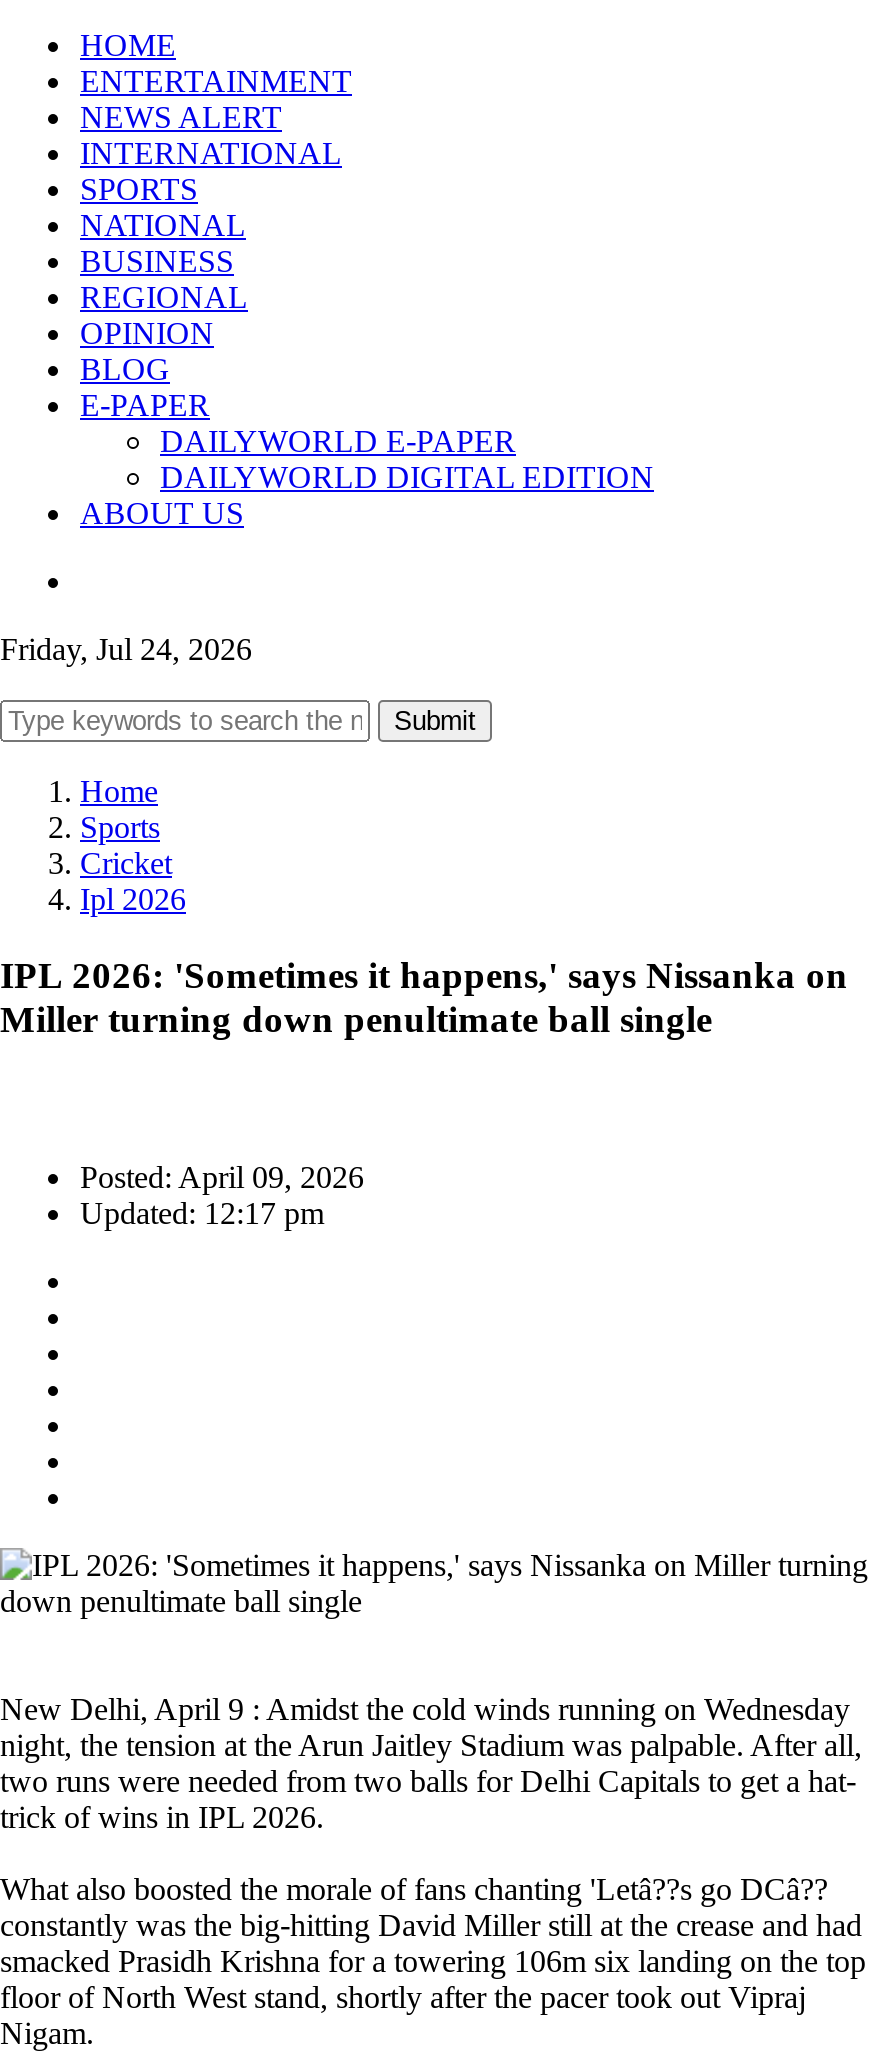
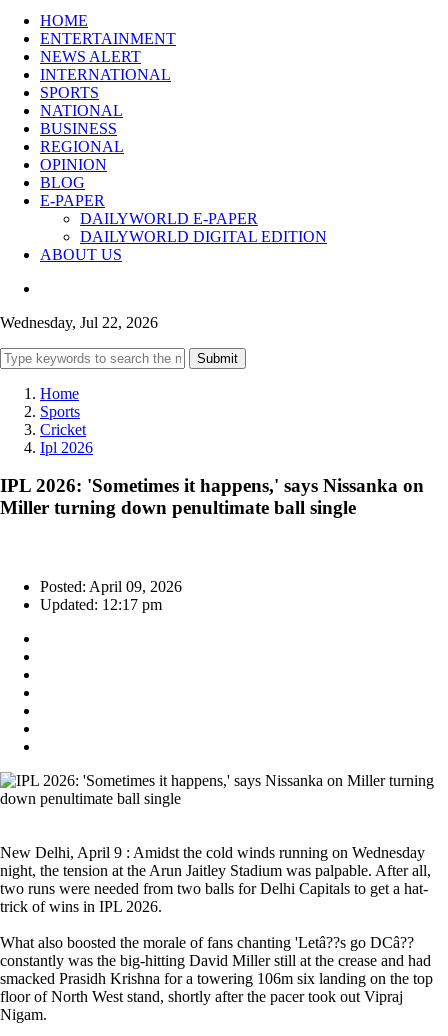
[0,632,252,666] Friday, Jul 24, 2026 -> [0,314,158,331] Wednesday, Jul 22, 2026

